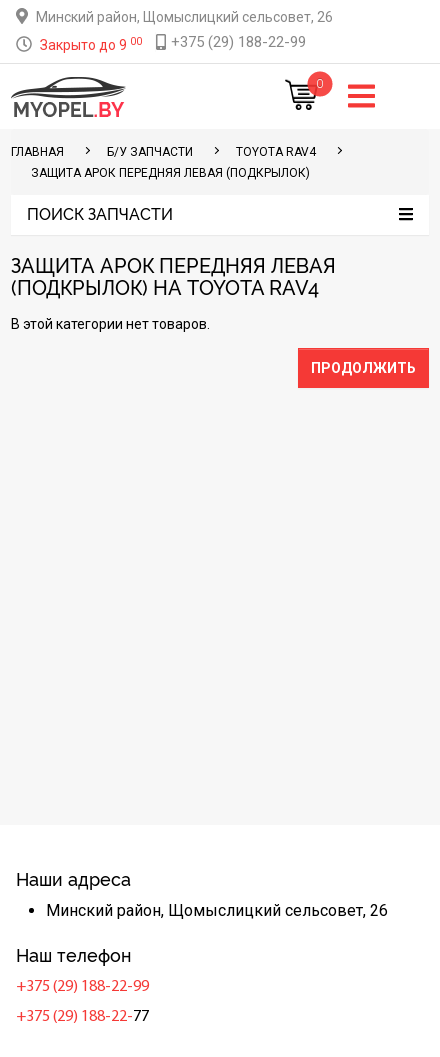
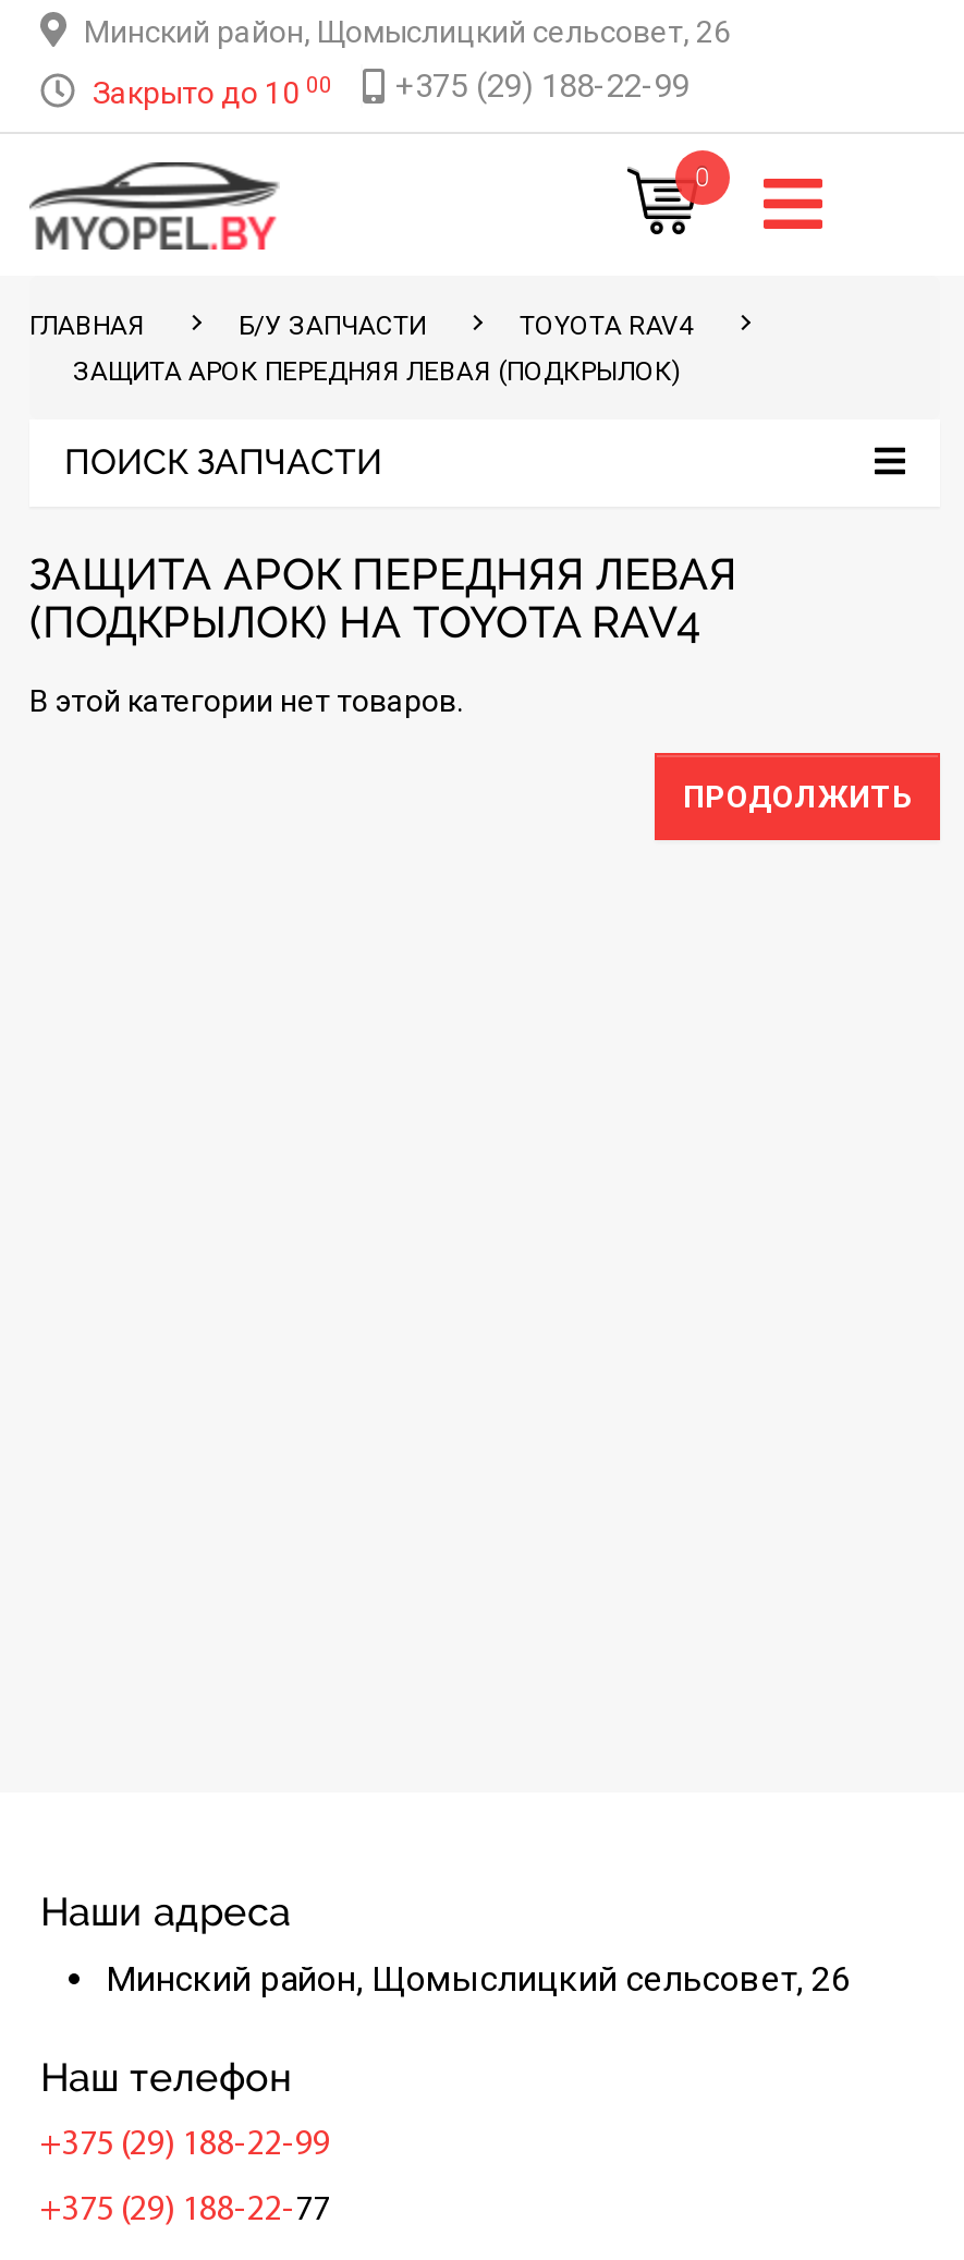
[40,33,306,53] Закрыто до 9 00 +375 (29) 188-22-99 -> [93,66,690,110] Закрыто до 10 00 +375 (29) 188-22-99

